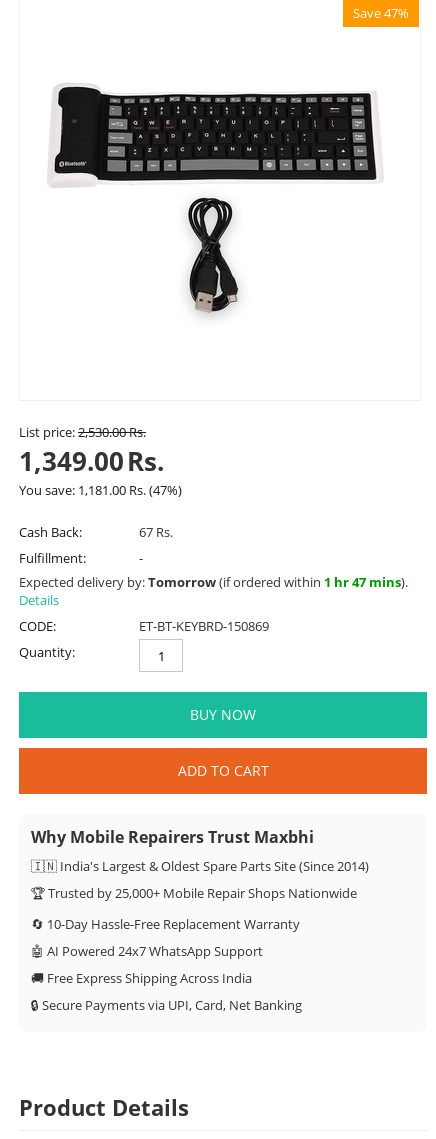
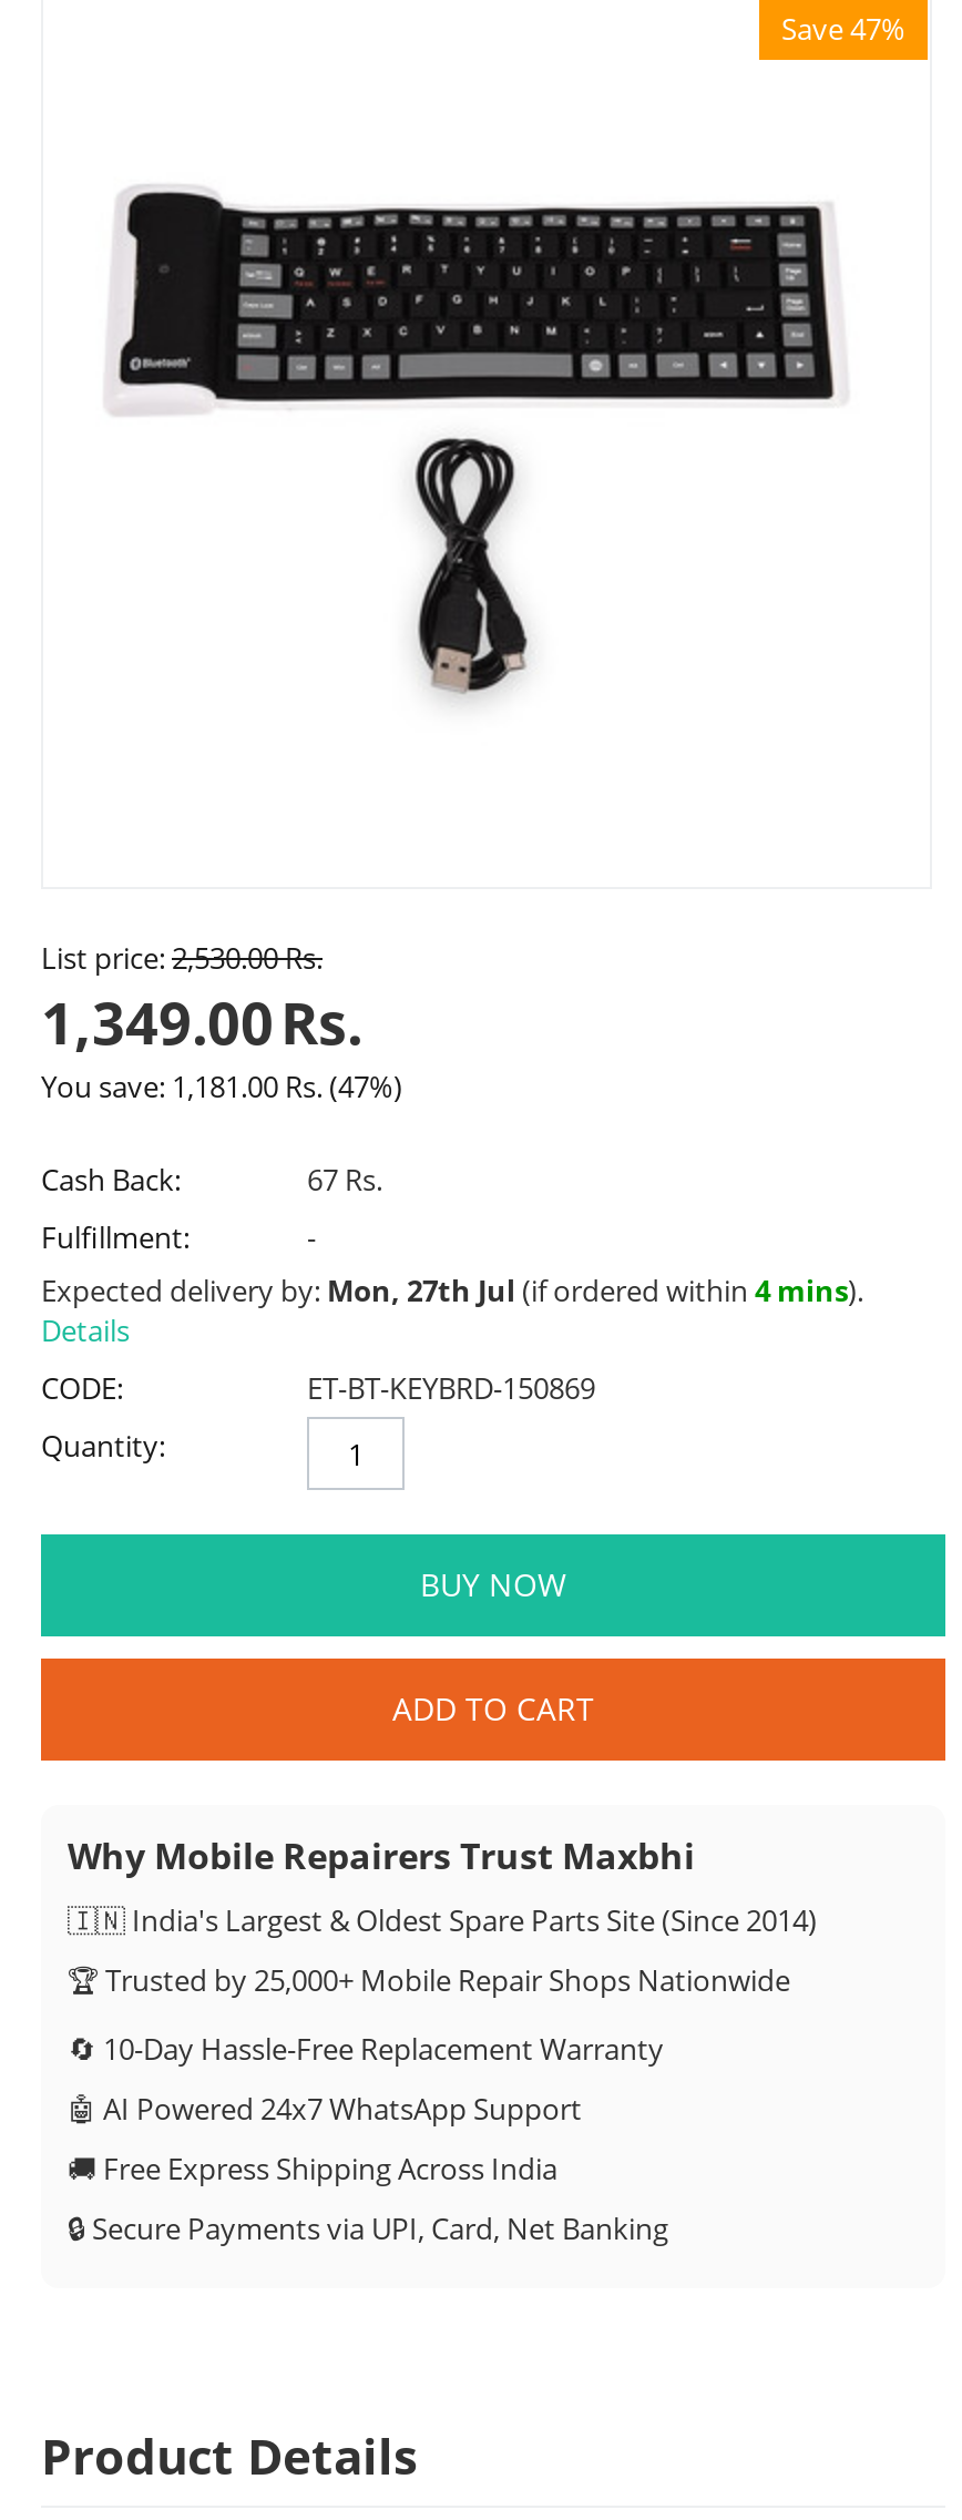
[19,573,408,591] Expected delivery by: Tomorrow (if ordered within 1 hr 47 mins). -> [41,1271,863,1310] Expected delivery by: Mon, 27th Jul (if ordered within 4 mins).

